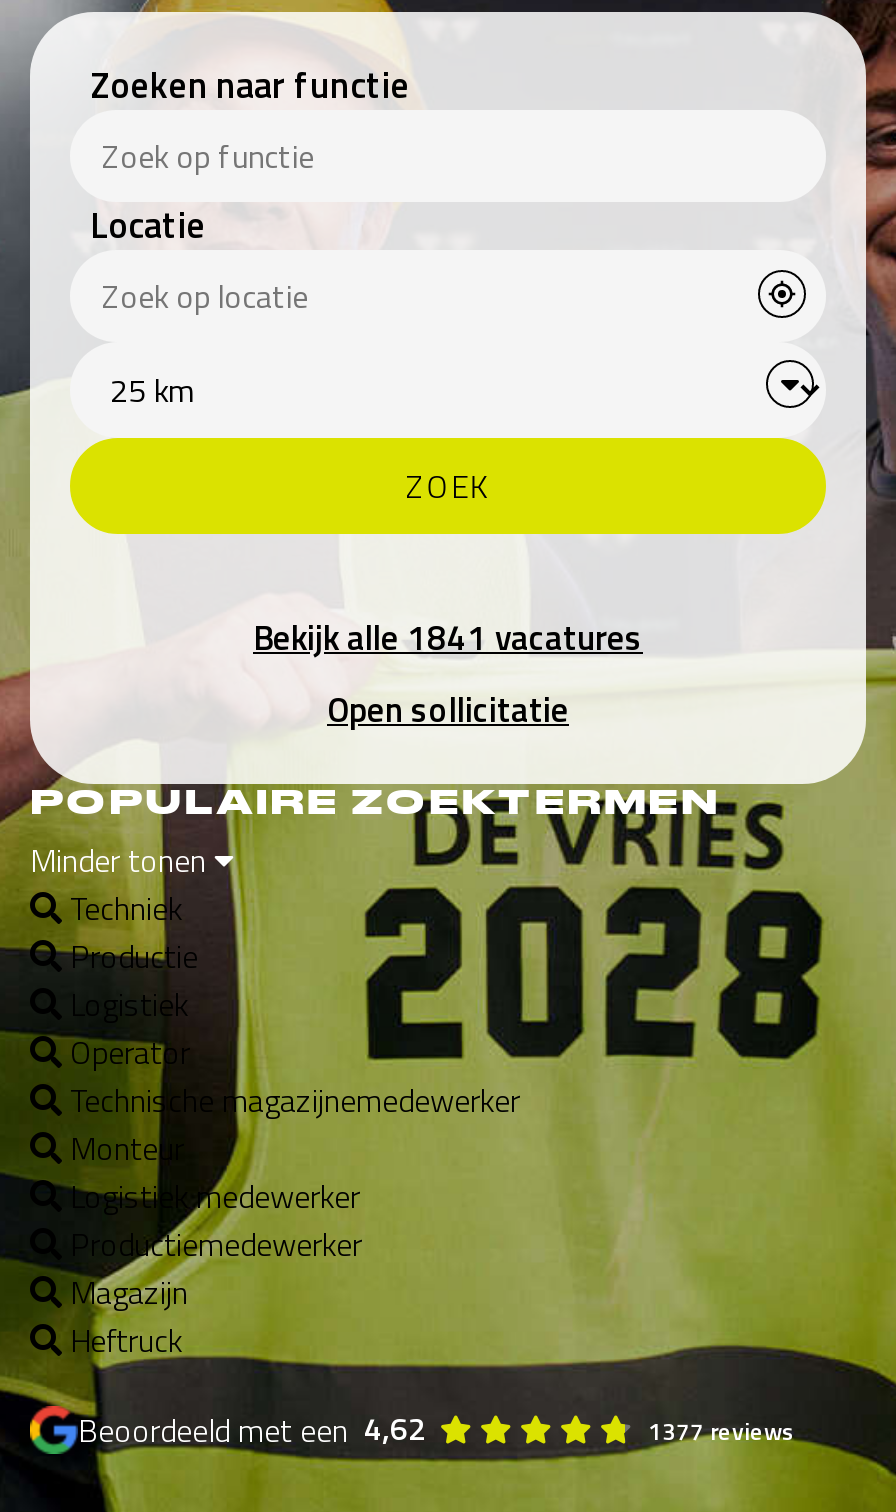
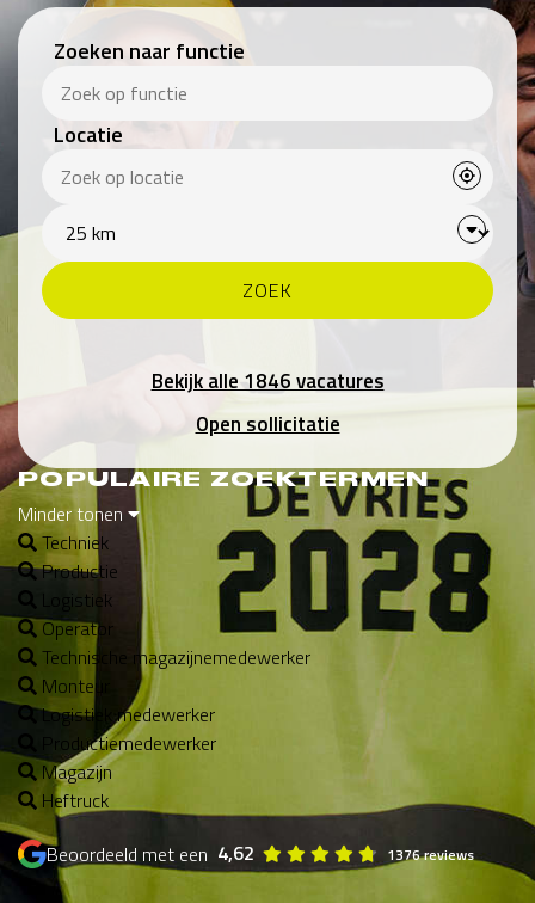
[253,612,643,664] Bekijk alle 1841 vacatures -> [151,365,384,397] Bekijk alle 1846 vacatures
[648,1412,794,1450] 1377 reviews -> [387,843,474,866] 1376 reviews

